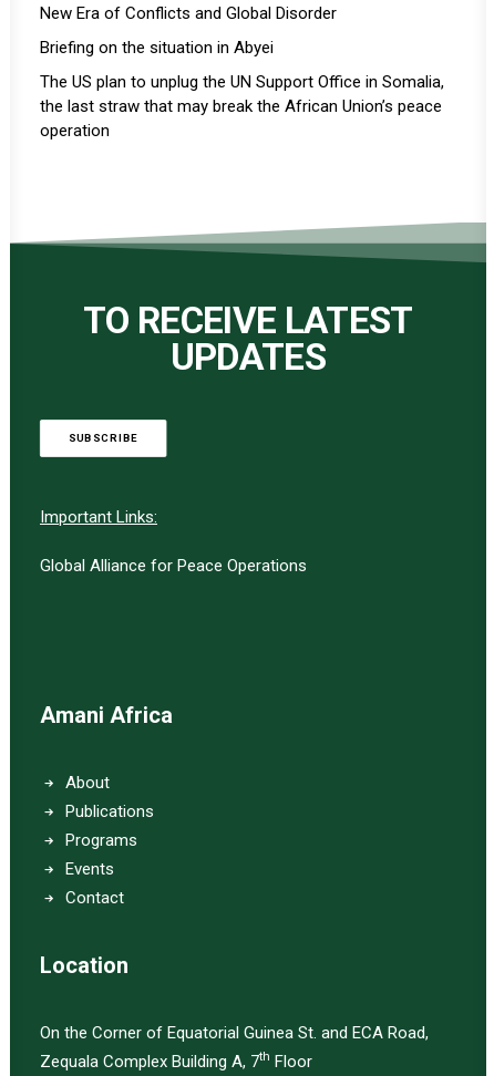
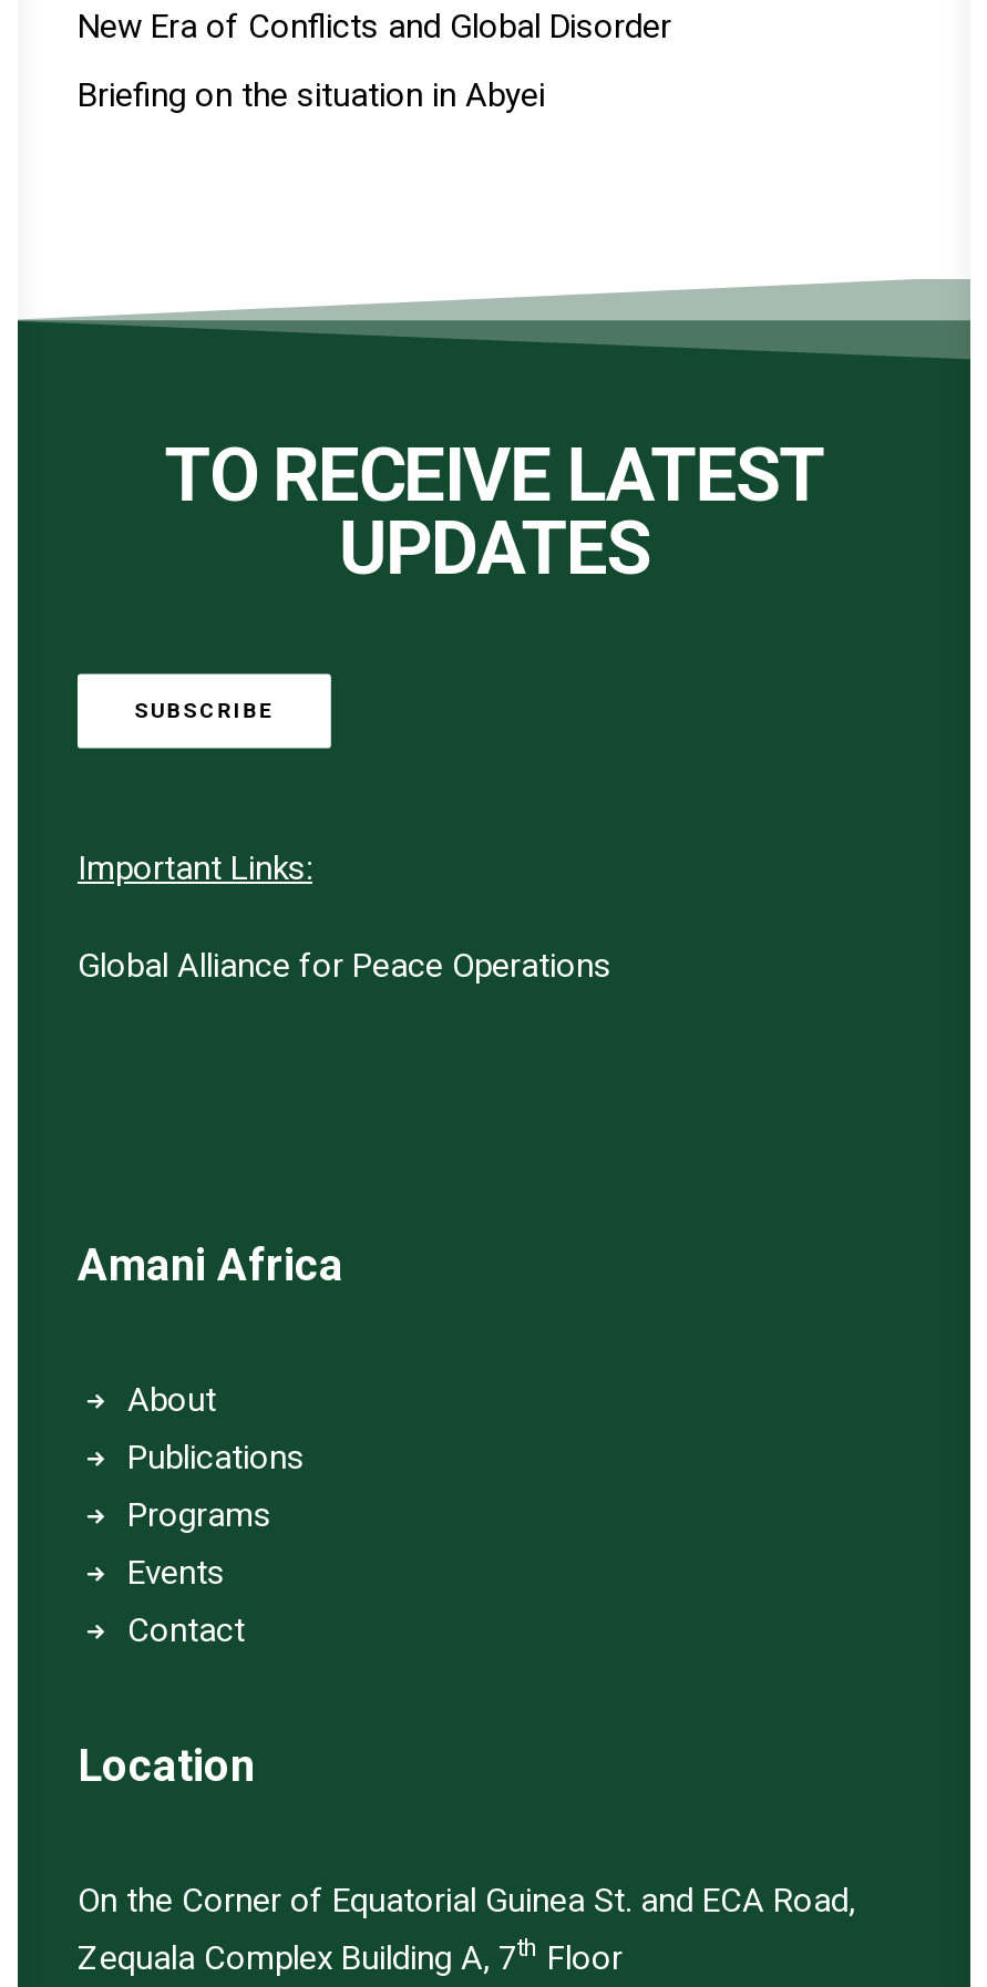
[40,72,444,141] The US plan to unplug the UN Support Office in Somalia, | the last straw that may break the African Union’s peace | operation -> none

